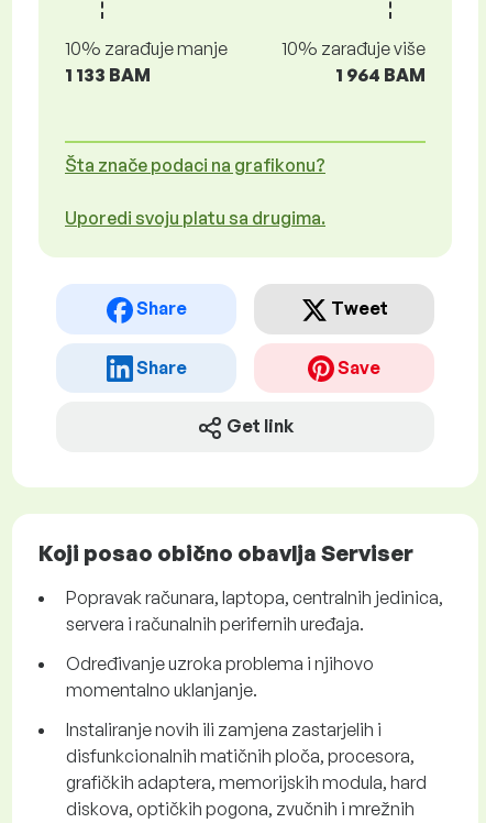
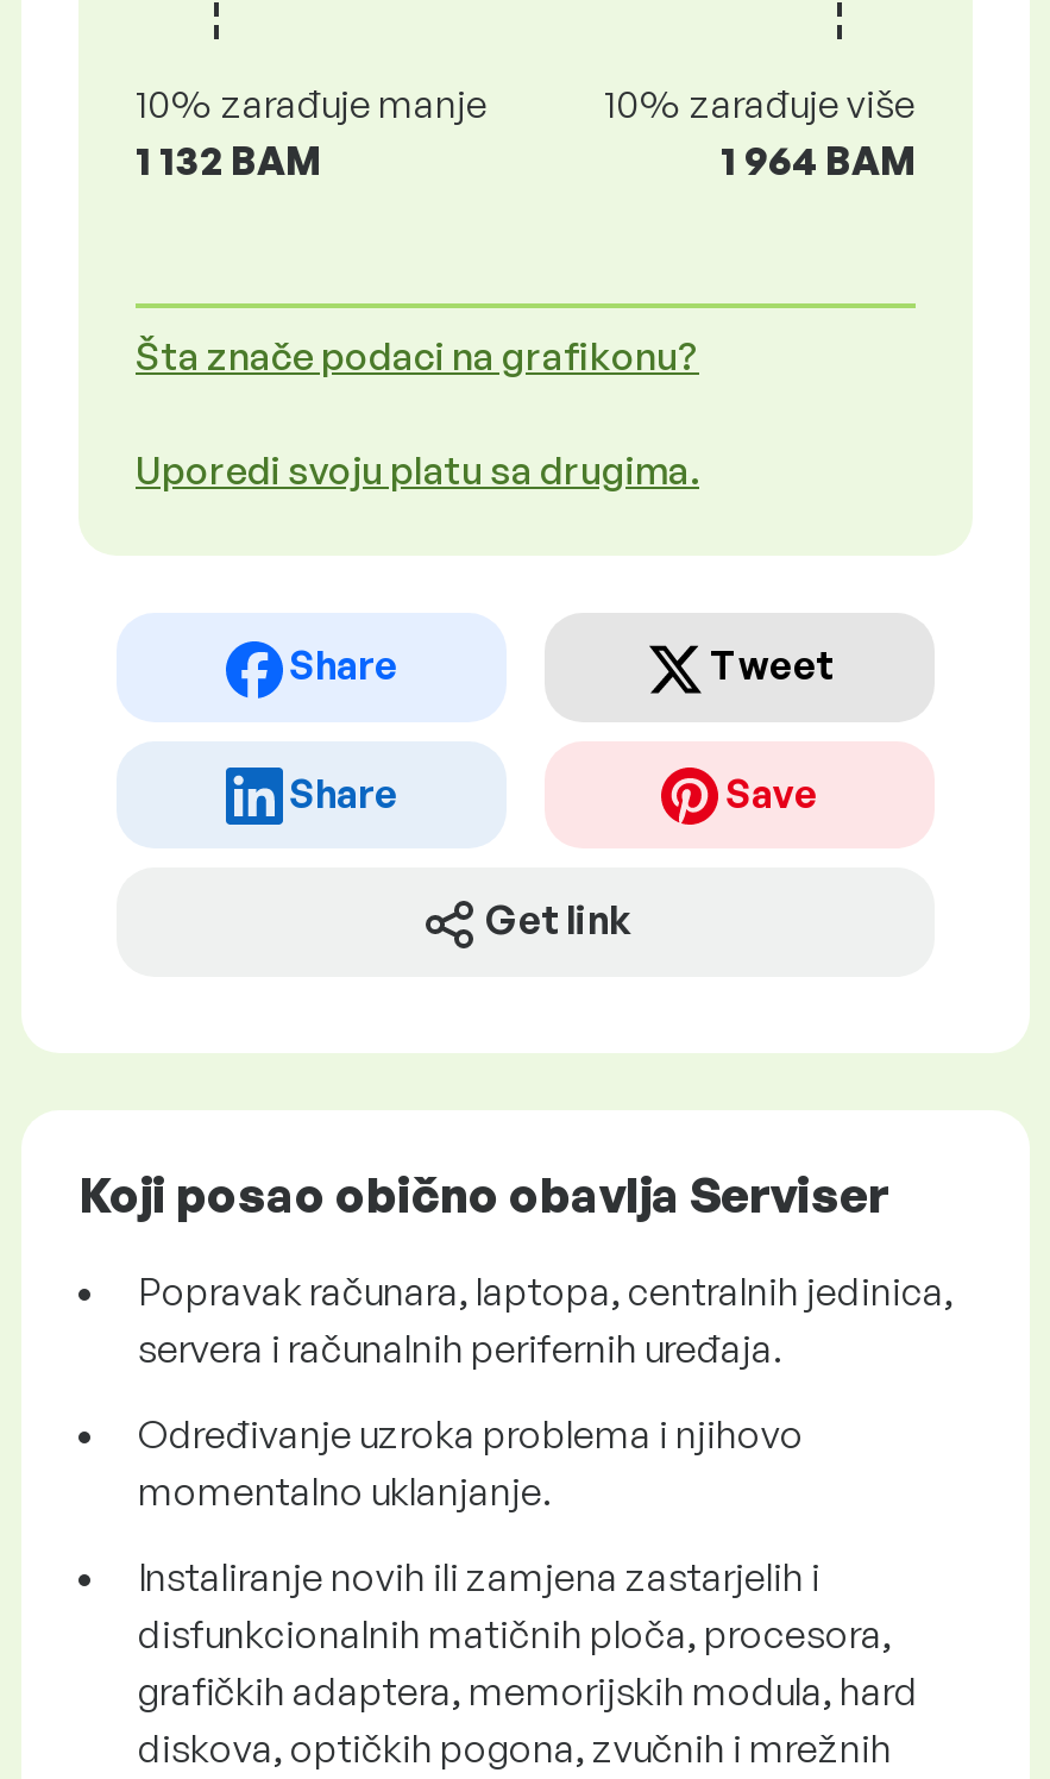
[65,64,151,86] 1 133 BAM -> [136,137,321,184] 1 132 BAM

